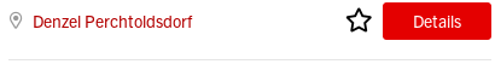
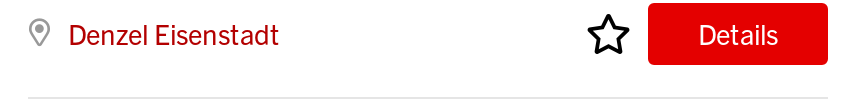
[33,9,192,31] Denzel Perchtoldsdorf -> [68,15,280,51] Denzel Eisenstadt

